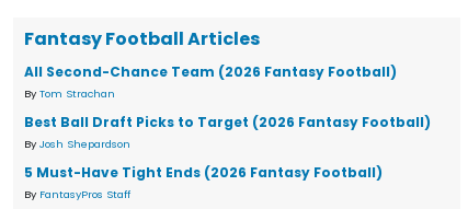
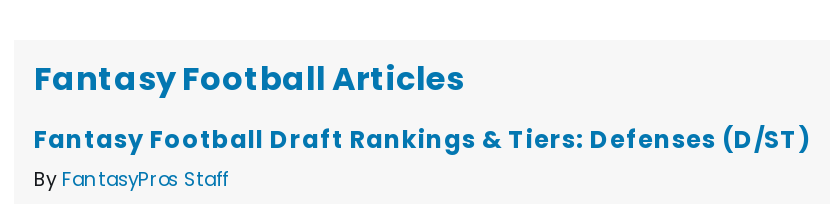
[24,63,431,182] All Second-Chance Team (2026 Fantasy Football) | By Tom Strachan | Best Ball Draft Picks to Target (2026 Fantasy Football) | By Josh Shepardson | 5 Must-Have Tight Ends (2026 Fantasy Football) -> [34,123,810,157] Fantasy Football Draft Rankings & Tiers: Defenses (D/ST)

